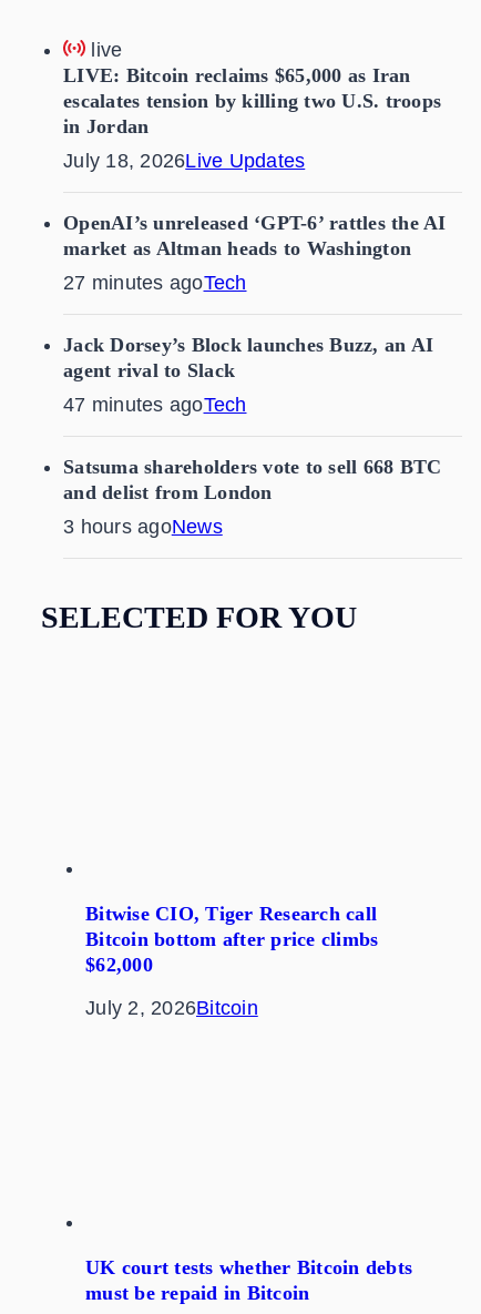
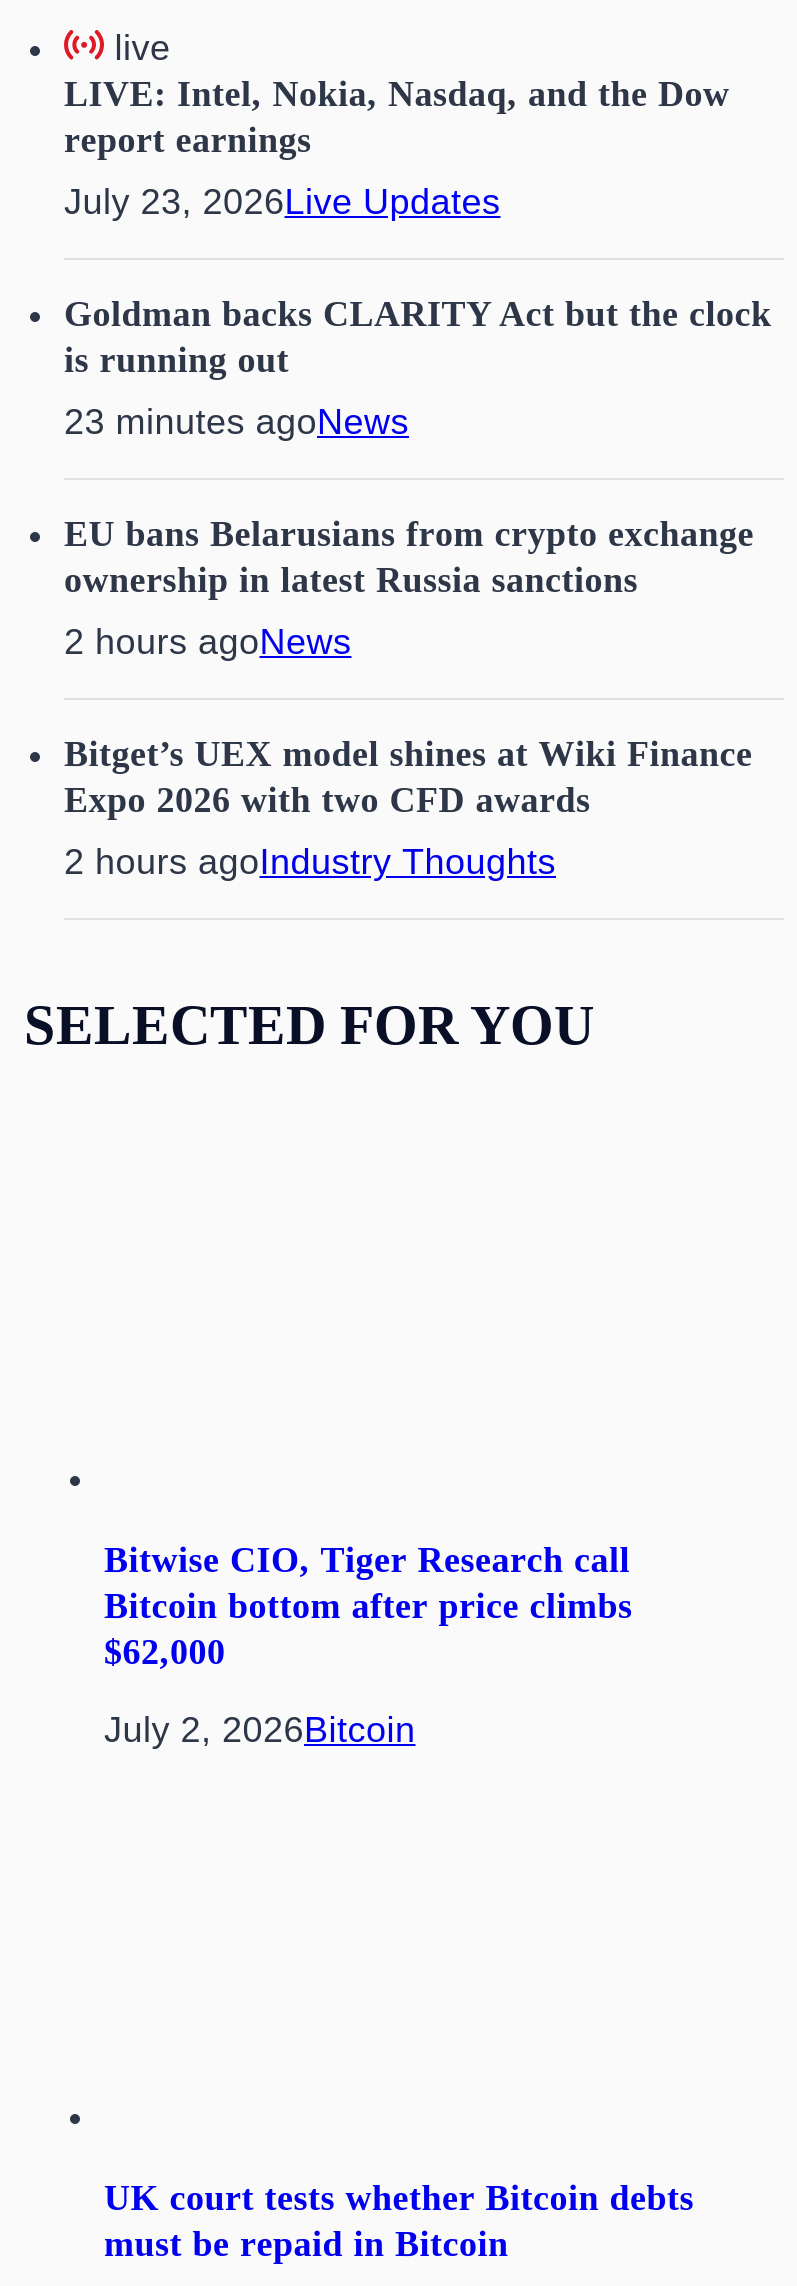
[63,64,441,137] LIVE: Bitcoin reclaims $65,000 as Iran | escalates tension by killing two U.S. troops | in Jordan -> [64,74,730,160] LIVE: Intel, Nokia, Nasdaq, and the Dow | report earnings
[63,150,305,172] July 18, 2026Live Updates -> [64,182,500,222] July 23, 2026Live Updates
[63,212,446,259] OpenAI’s unreleased ‘GPT-6’ rattles the AI | market as Altman heads to Washington -> [64,294,772,380] Goldman backs CLARITY Act but the clock | is running out
[63,272,247,294] 27 minutes agoTech -> [64,402,409,442] 23 minutes agoNews
[63,334,433,381] Jack Dorsey’s Block launches Buzz, an AI | agent rival to Slack -> [64,514,754,600] EU bans Belarusians from crypto exchange | ownership in latest Russia sanctions
[63,394,247,416] 47 minutes agoTech -> [64,622,352,662] 2 hours agoNews
[63,456,441,503] Satsuma shareholders vote to sell 668 BTC | and delist from London -> [64,734,752,820] Bitget’s UEX model shines at Wiki Finance | Expo 2026 with two CFD awards
[63,516,223,538] 3 hours agoNews -> [64,842,556,882] 2 hours agoIndustry Thoughts

